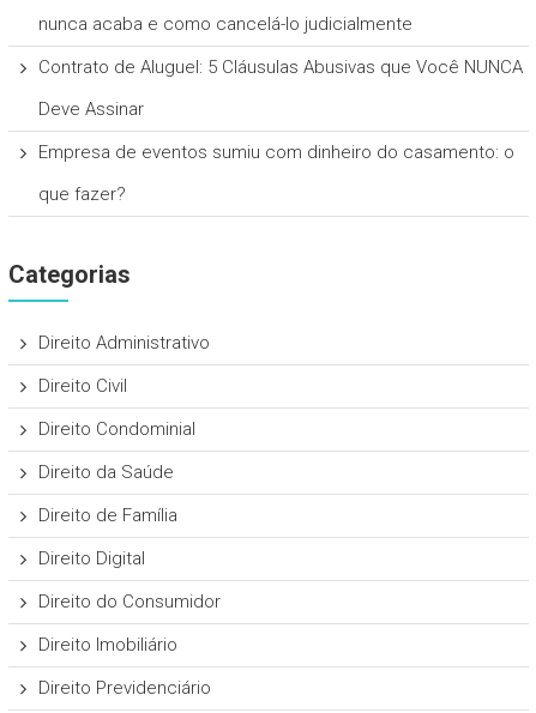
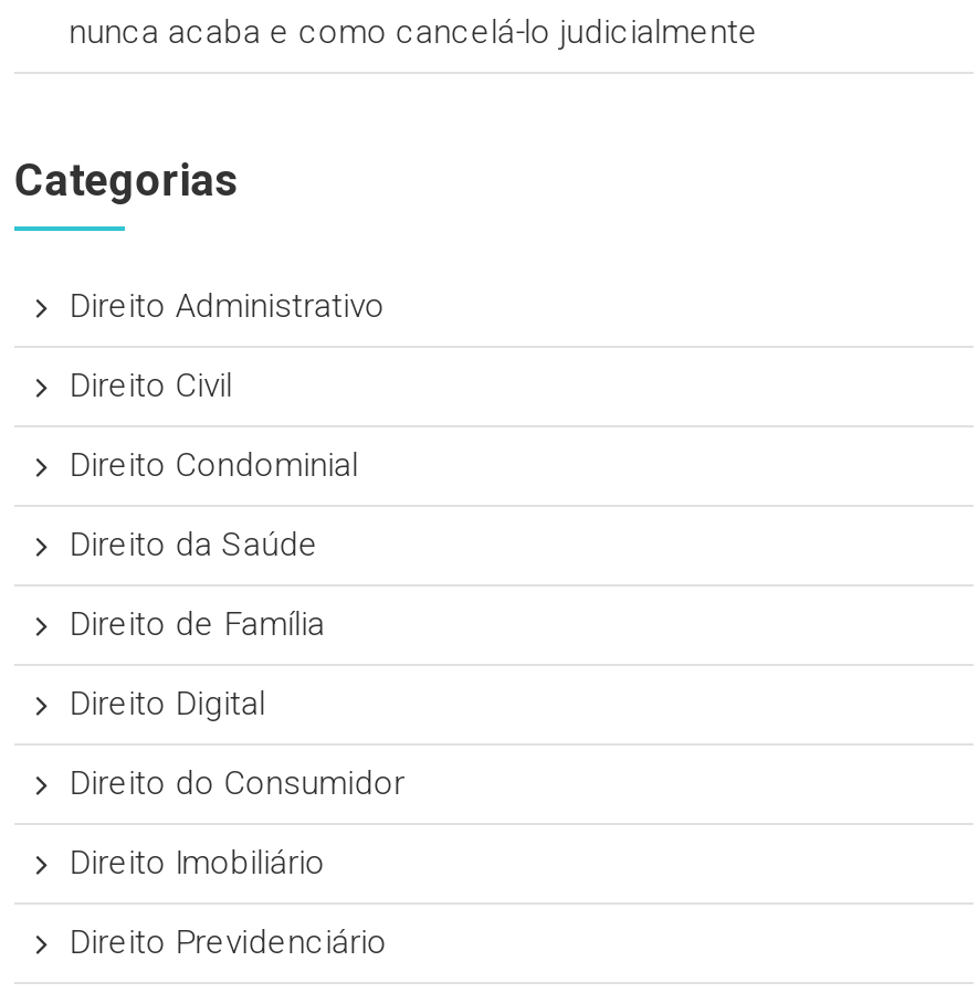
[38,56,522,205] Contrato de Aluguel: 5 Cláusulas Abusivas que Você NUNCA | Deve Assinar | Empresa de eventos sumiu com dinheiro do casamento: o | que fazer? -> none

